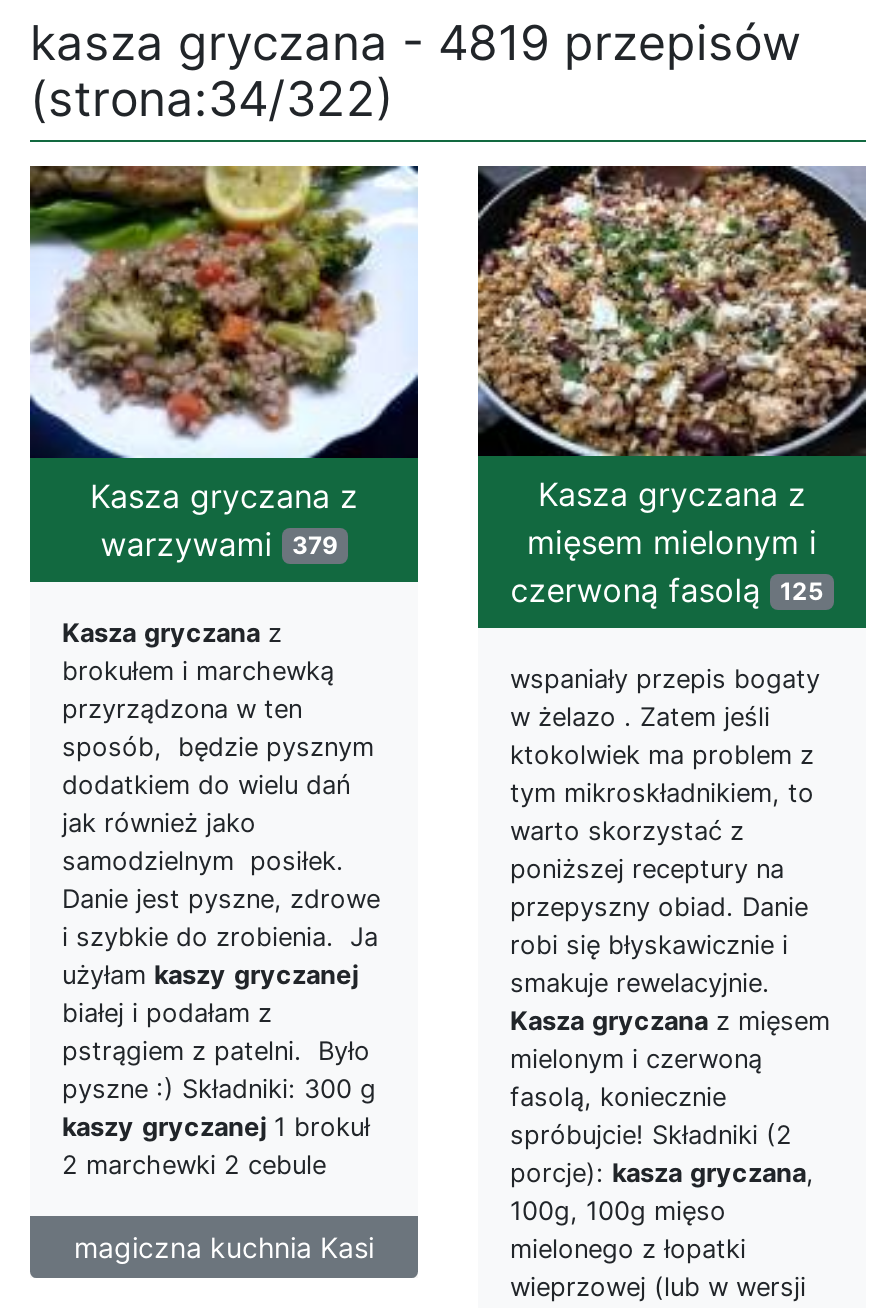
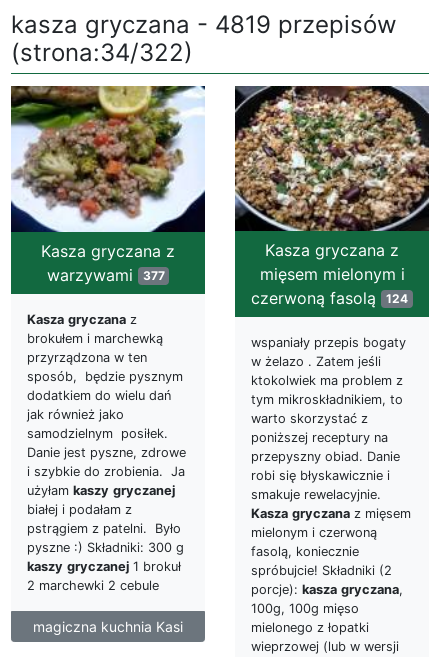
[100,524,338,564] warzywami 379 -> [47,265,164,285] warzywami 377
[510,570,824,610] czerwoną fasolą 125 -> [251,288,408,308] czerwoną fasolą 124

